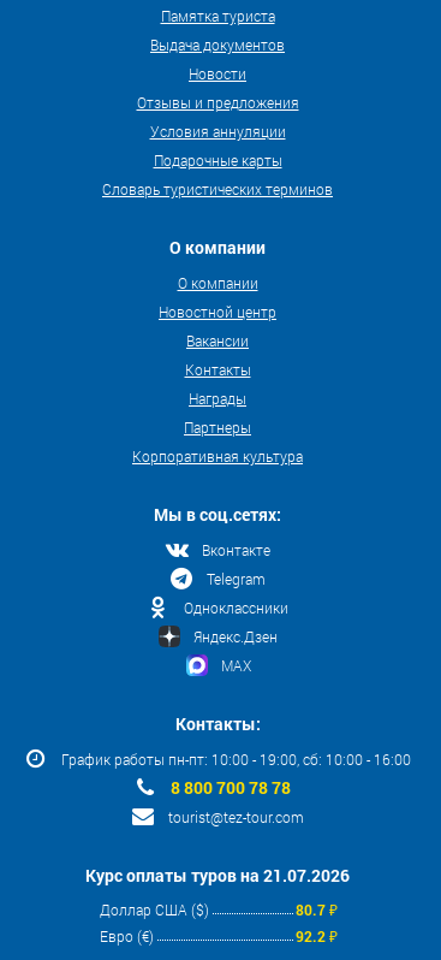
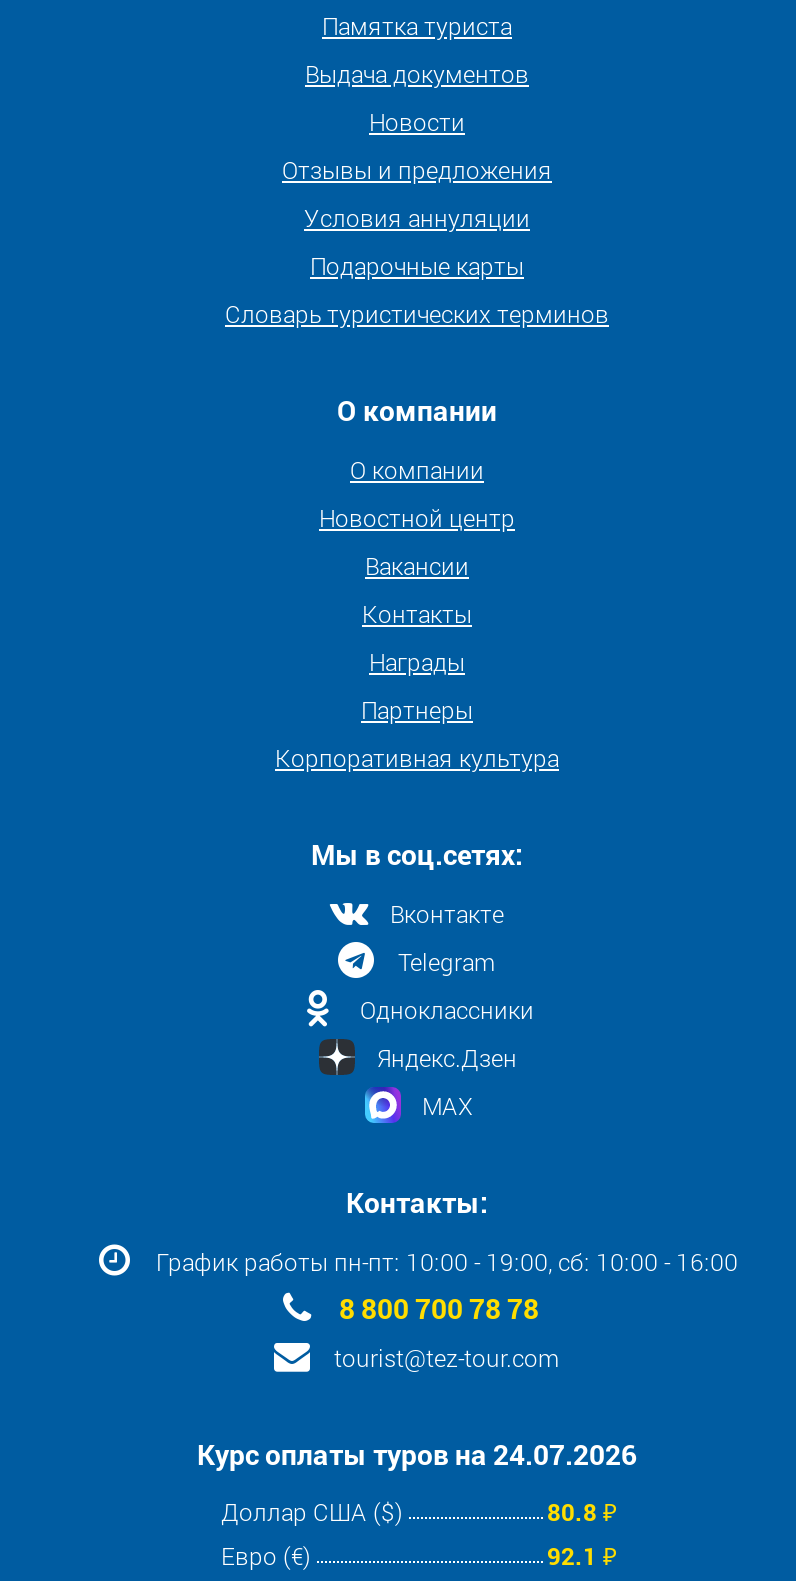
[85,864,350,887] Курс оплаты туров на 21.07.2026 -> [197,1435,637,1473] Курс оплаты туров на 24.07.2026
[296,900,338,919] 80.7 ₽ -> [547,1495,617,1527] 80.8 ₽
[296,926,338,946] 92.2 ₽ -> [547,1539,617,1571] 92.1 ₽

